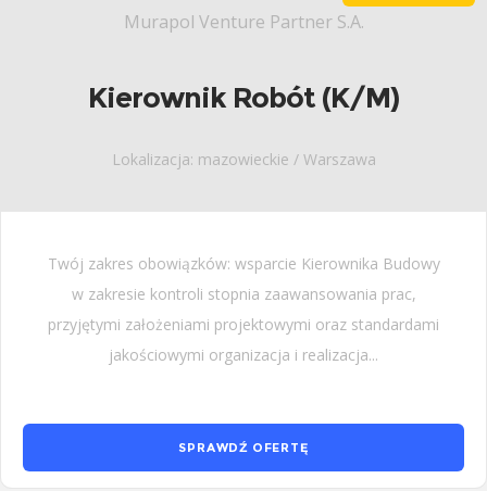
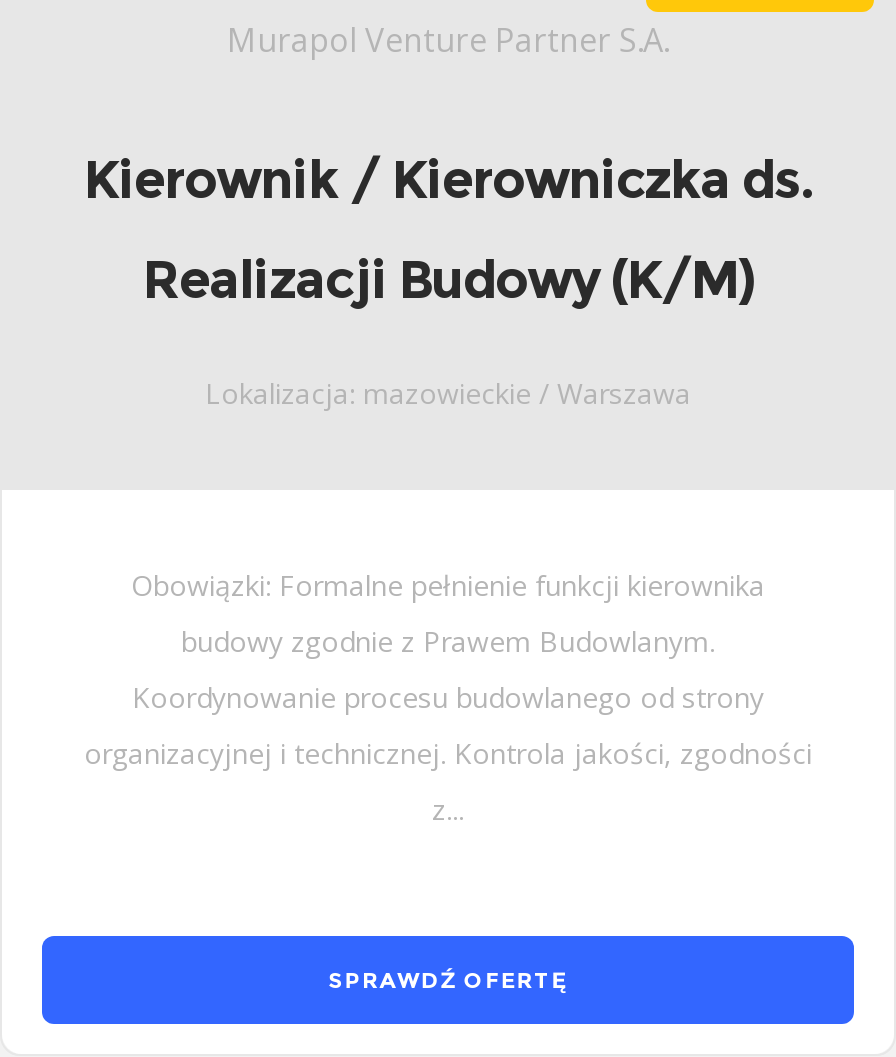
[88,81,399,115] Kierownik Robót (K/M) -> [84,148,812,312] Kierownik / Kierowniczka ds. | Realizacji Budowy (K/M)
[47,253,440,365] Twój zakres obowiązków: wsparcie Kierownika Budowy | w zakresie kontroli stopnia zaawansowania prac, | przyjętymi założeniami projektowymi oraz standardami | jakościowymi organizacja i realizacja... -> [84,566,812,828] Obowiązki: Formalne pełnienie funkcji kierownika | budowy zgodnie z Prawem Budowlanym. | Koordynowanie procesu budowlanego od strony | organizacyjnej i technicznej. Kontrola jakości, zgodności | z...

